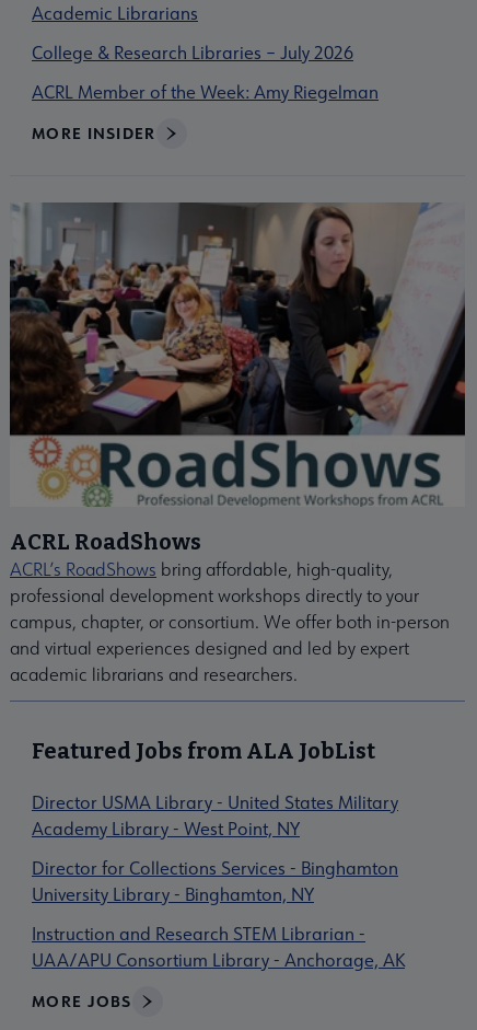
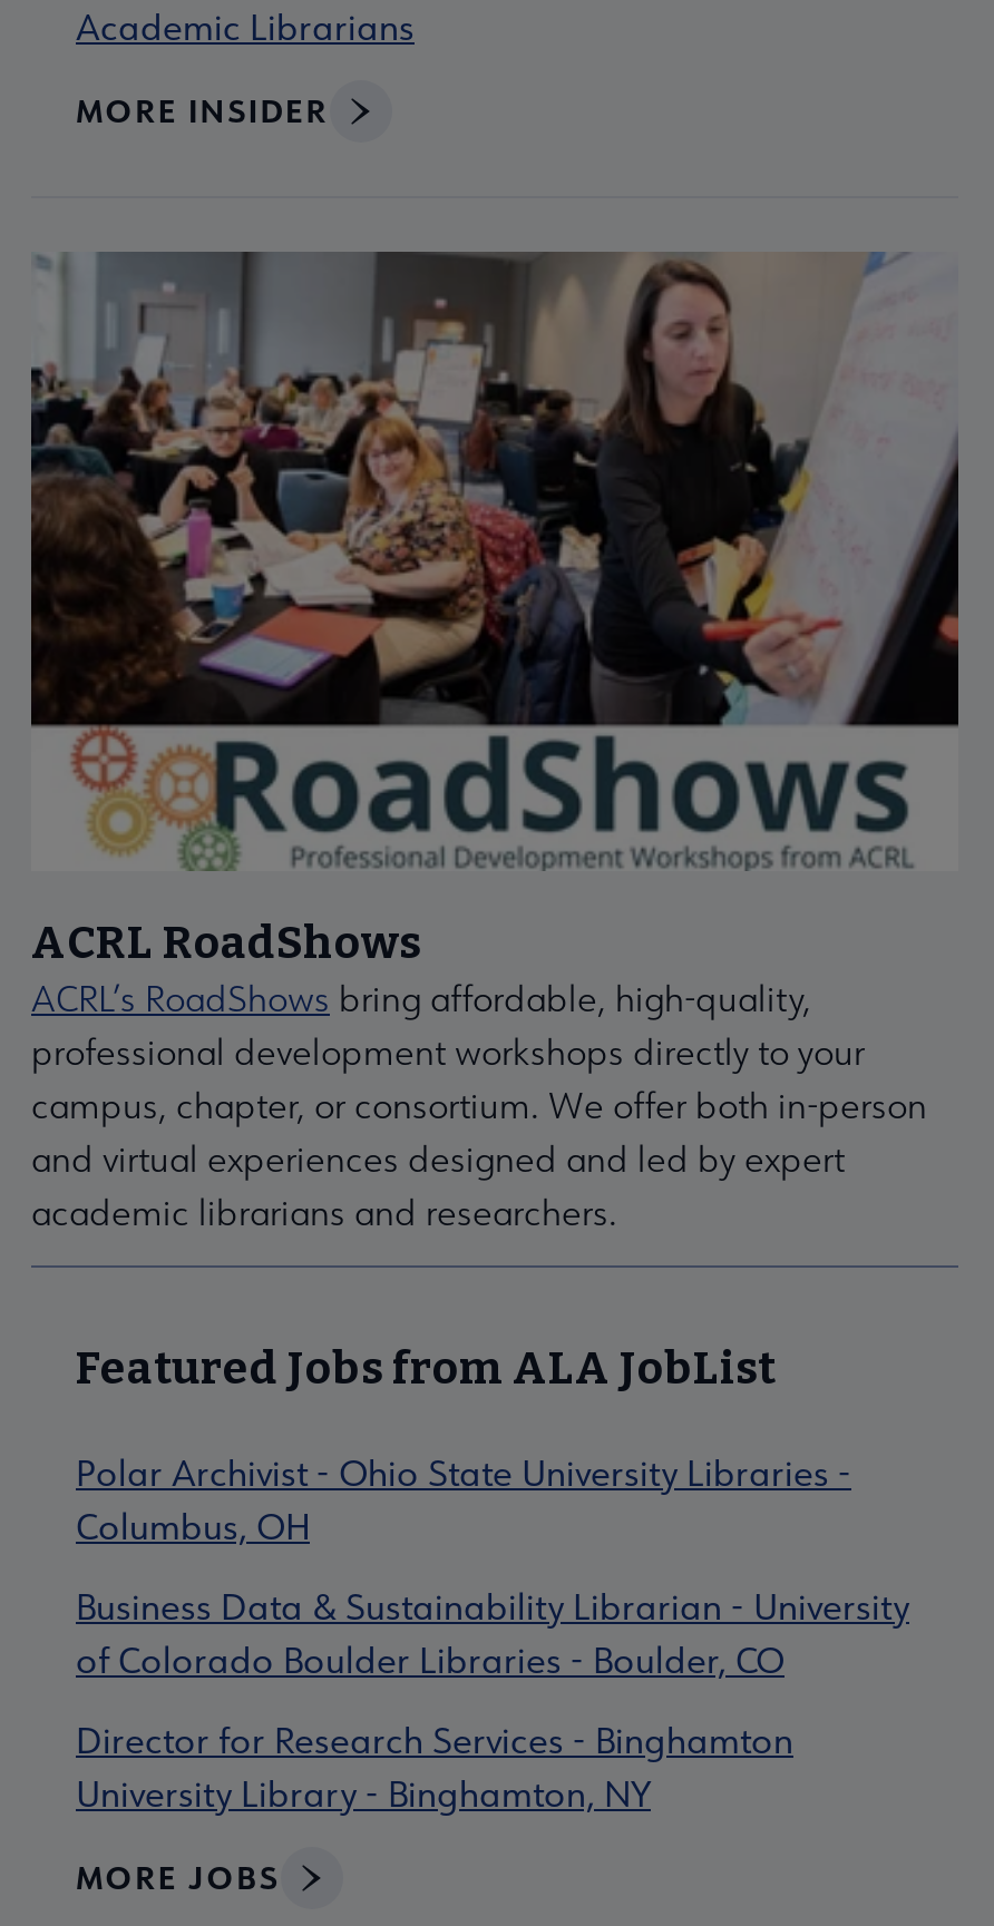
[32,42,379,103] College & Research Libraries – July 2026 | ACRL Member of the Week: Amy Riegelman -> none
[32,791,398,878] Director USMA Library - United States Military | Academy Library - West Point, NY | Director for Collections Services - Binghamton -> [76,1449,909,1761] Polar Archivist - Ohio State University Libraries - | Columbus, OH | Business Data & Sustainability Librarian - University | of Colorado Boulder Libraries - Boulder, CO | Director for Research Services - Binghamton
[32,922,405,970] Instruction and Research STEM Librarian - | UAA/APU Consortium Library - Anchorage, AK -> none

